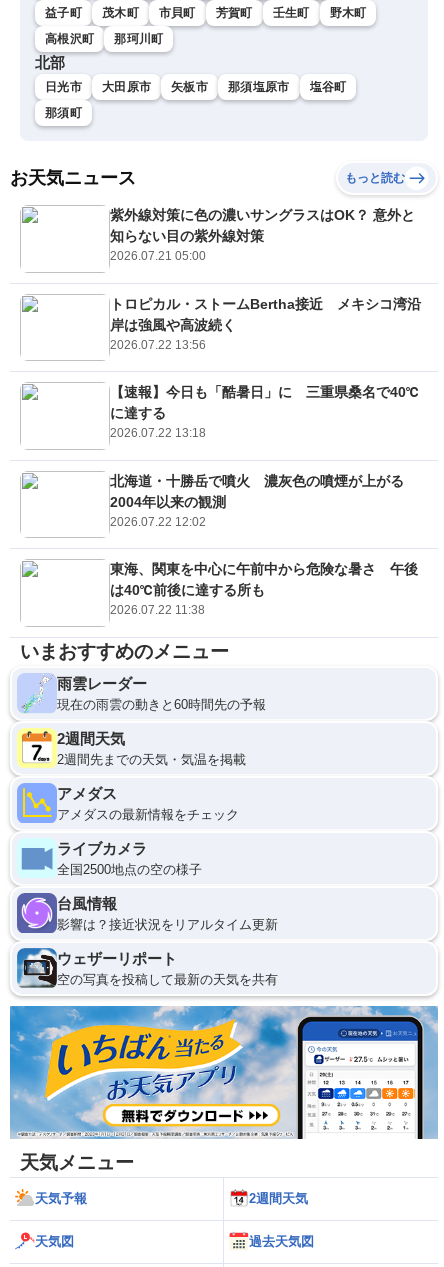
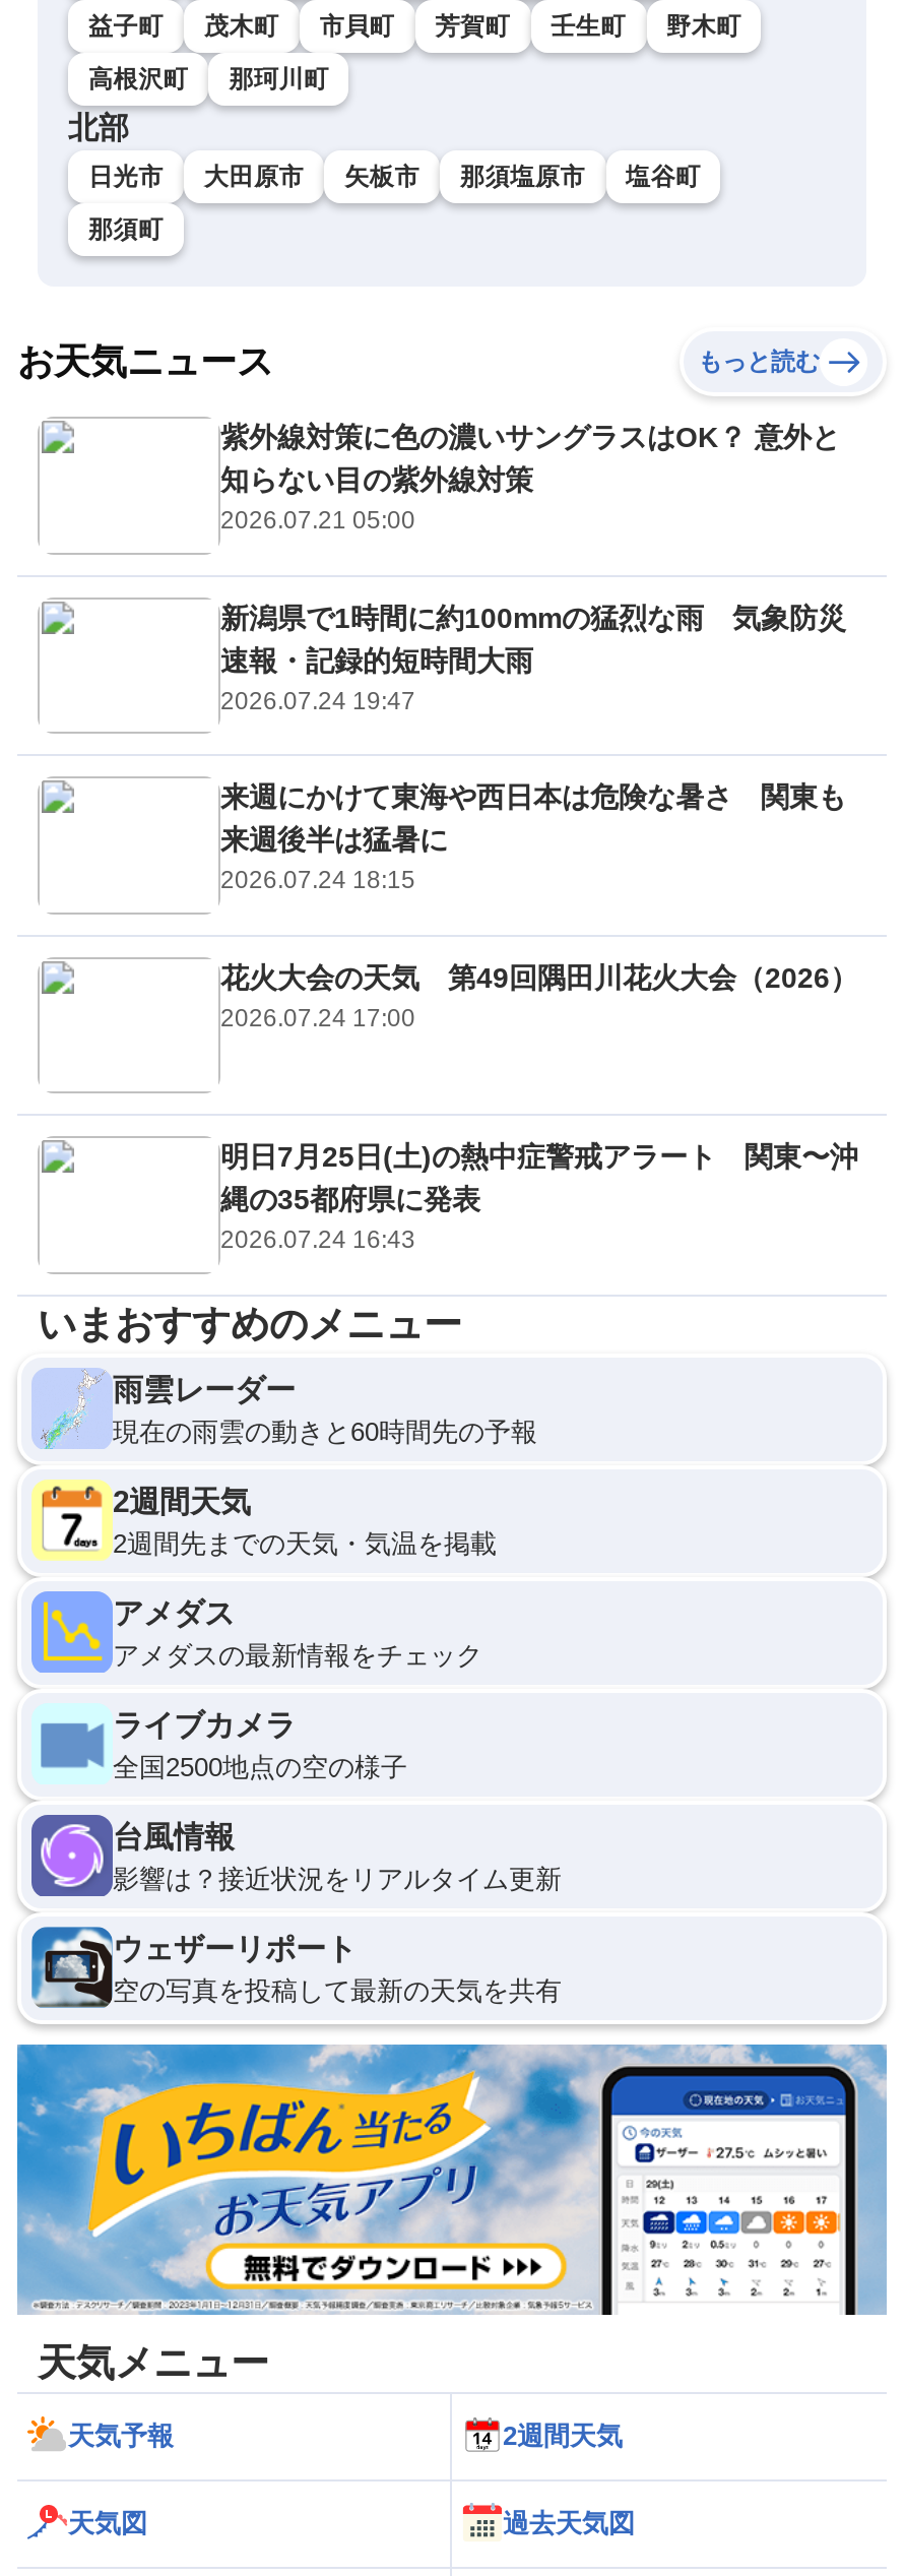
[110,296,421,352] トロピカル・ストームBertha接近 メキシコ湾沿 | 岸は強風や高波続く | 2026.07.22 13:56 -> [220,601,846,715] 新潟県で1時間に約100mmの猛烈な雨 気象防災 | 速報・記録的短時間大雨 | 2026.07.24 19:47
[110,384,419,440] 【速報】今日も「酷暑日」に 三重県桑名で40℃ | に達する | 2026.07.22 13:18 -> [220,781,846,895] 来週にかけて東海や西日本は危険な暑さ 関東も | 来週後半は猛暑に | 2026.07.24 18:15
[110,473,418,529] 北海道・十勝岳で噴火 濃灰色の噴煙が上がる | 2004年以来の観測 | 2026.07.22 12:02 -> [220,961,858,1032] 花火大会の天気 第49回隅田川花火大会（2026） | 2026.07.24 17:00
[110,561,418,617] 東海、関東を中心に午前中から危険な暑さ 午後 | は40℃前後に達する所も | 2026.07.22 11:38 -> [220,1141,858,1254] 明日7月25日(土)の熱中症警戒アラート 関東〜沖 | 縄の35都府県に発表 | 2026.07.24 16:43

